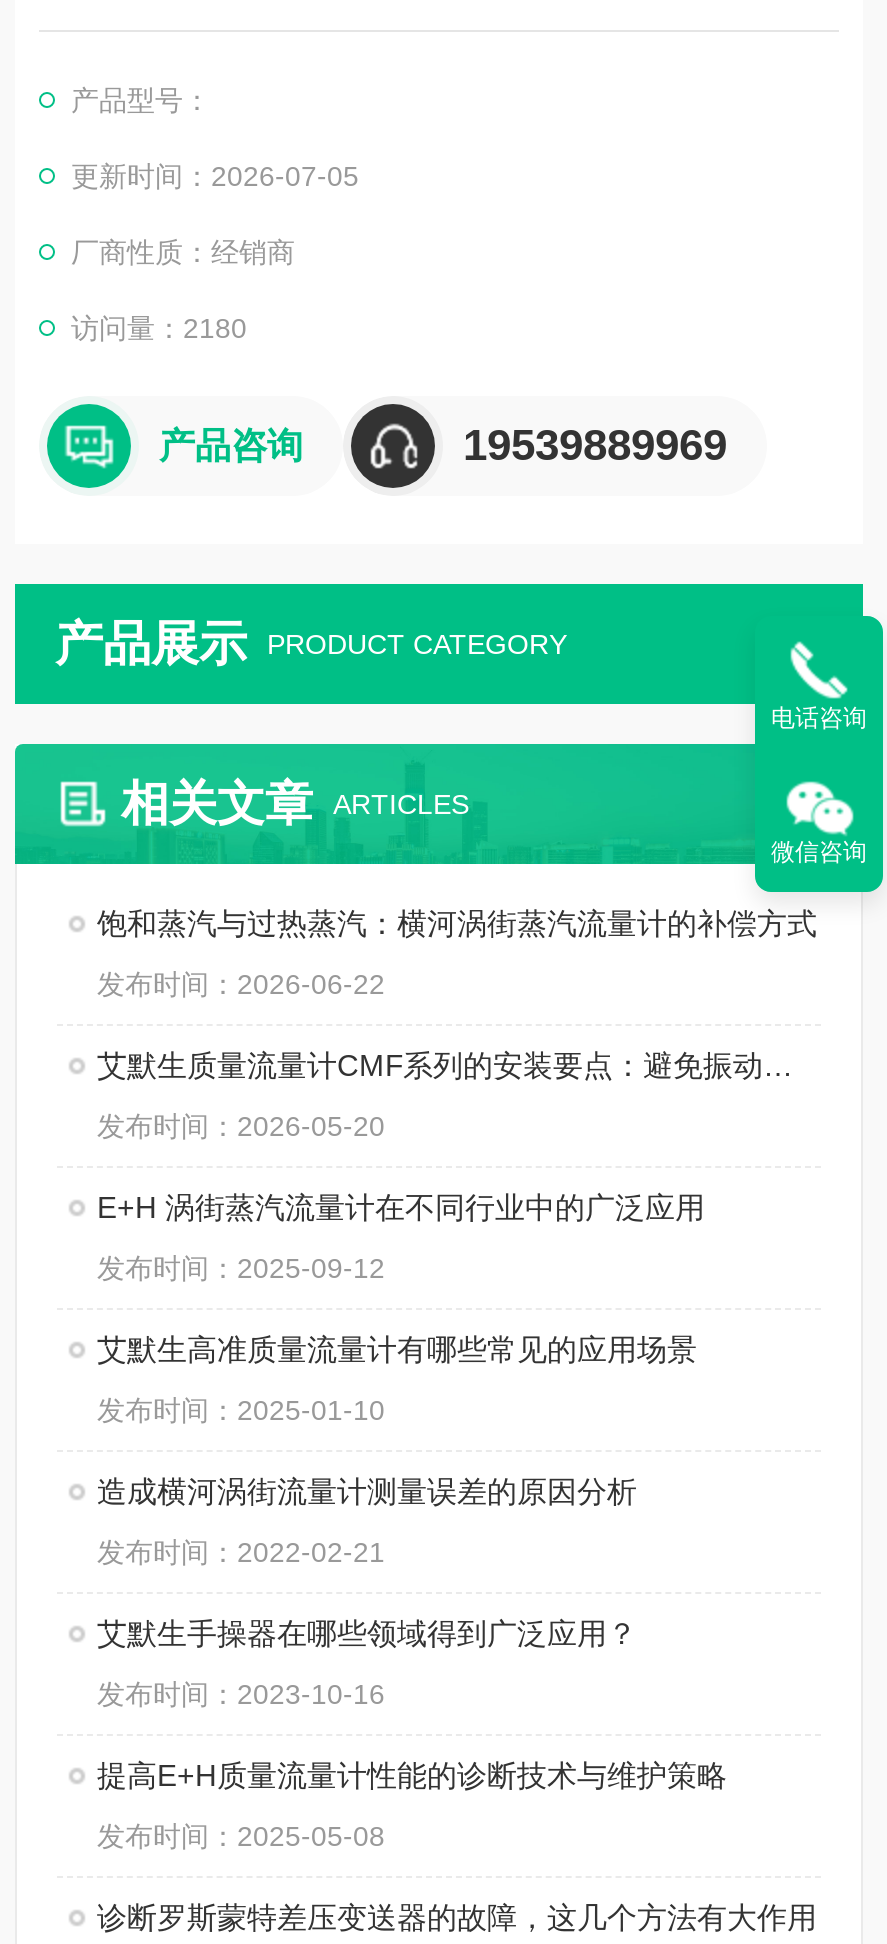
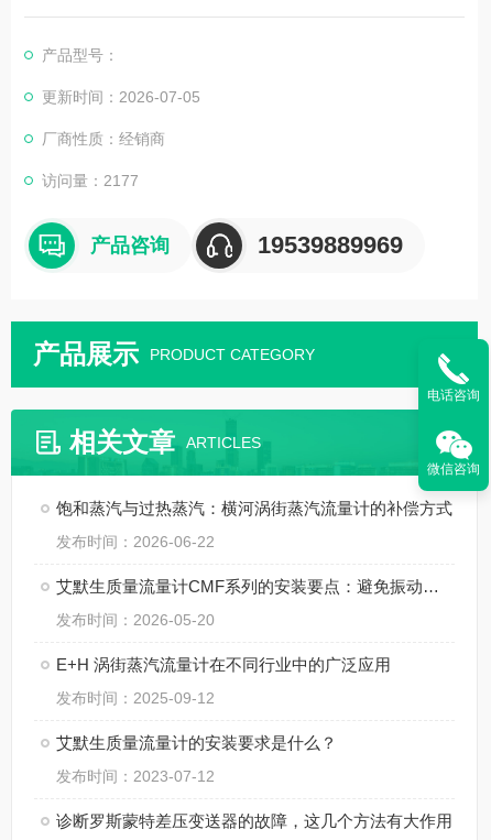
[71,312,247,344] 访问量：2180 -> [42,172,139,189] 访问量：2177
[97,1332,727,1852] 艾默生高准质量流量计有哪些常见的应用场景 | 发布时间：2025-01-10 | 造成横河涡街流量计测量误差的原因分析 | 发布时间：2022-02-21 | 艾默生手操器在哪些领域得到广泛应用？ | 发布时间：2023-10-16 | 提高E+H质量流量计性能的诊断技术与维护策略 | 发布时间：2025-05-08 -> [56,733,337,785] 艾默生质量流量计的安装要求是什么？ | 发布时间：2023-07-12

